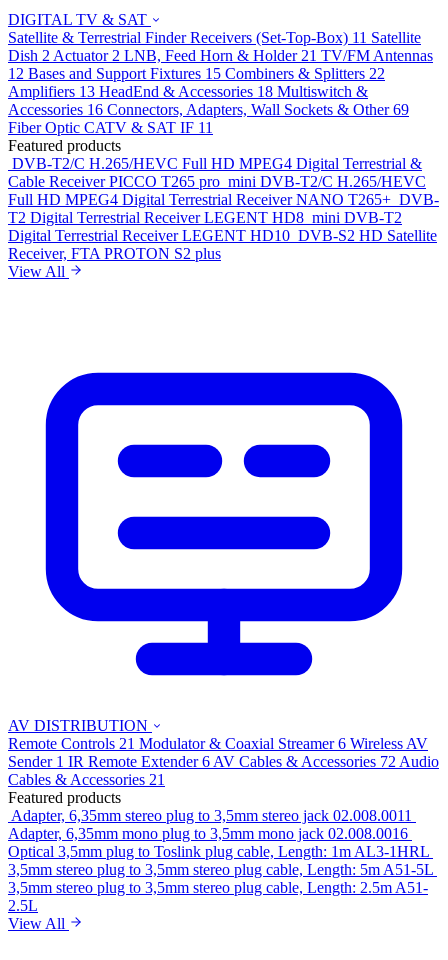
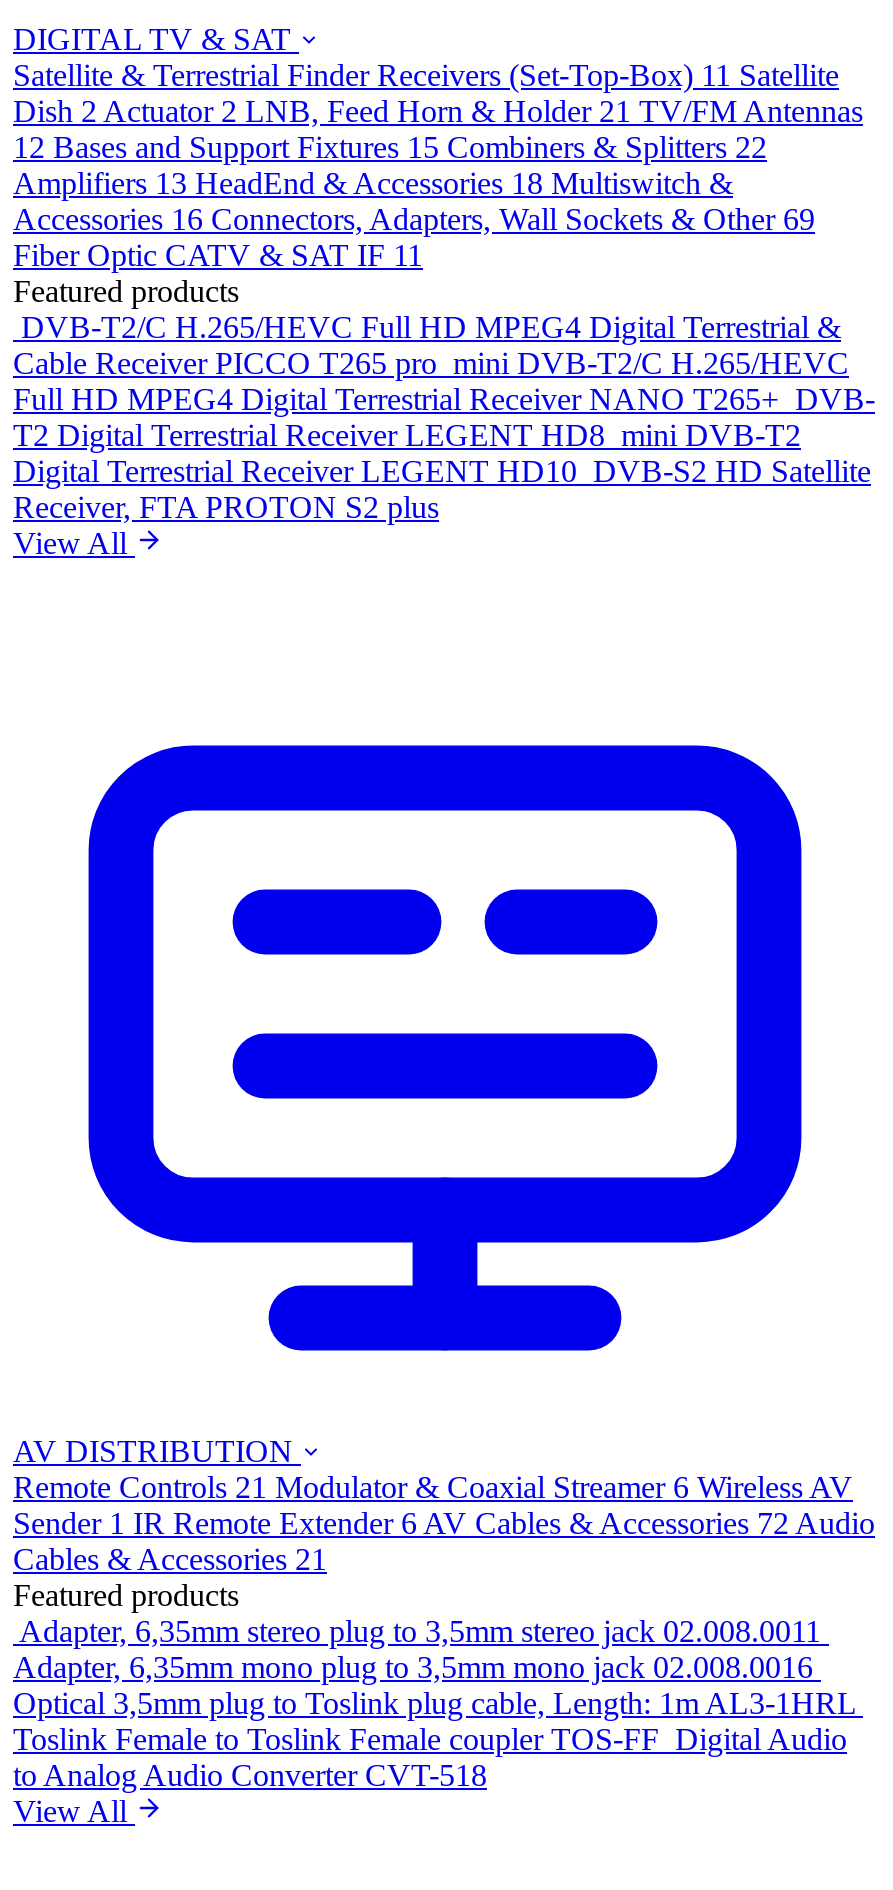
[8,861,433,914] 3,5mm stereo plug to 3,5mm stereo plug cable, Length: 5m A51-5L | 3,5mm stereo plug to 3,5mm stereo plug cable, Length: 2.5m A51- | 2.5L -> [13,1722,847,1792] Toslink Female to Toslink Female coupler TOS-FF Digital Audio | to Analog Audio Converter CVT-518

